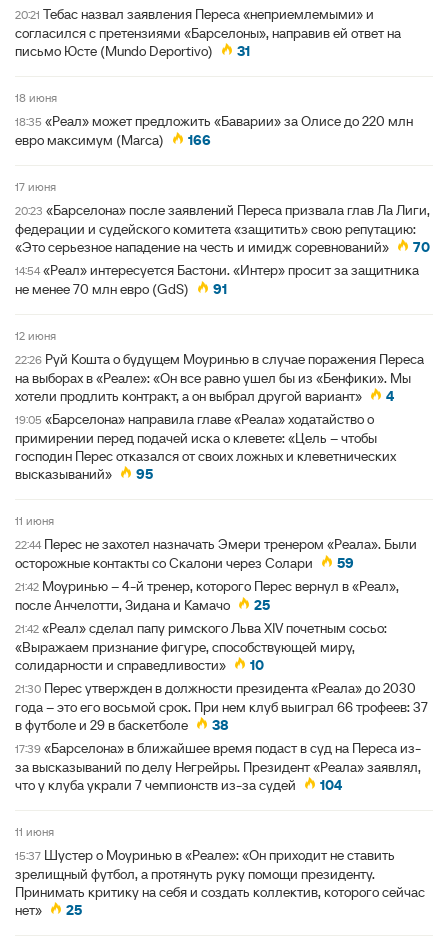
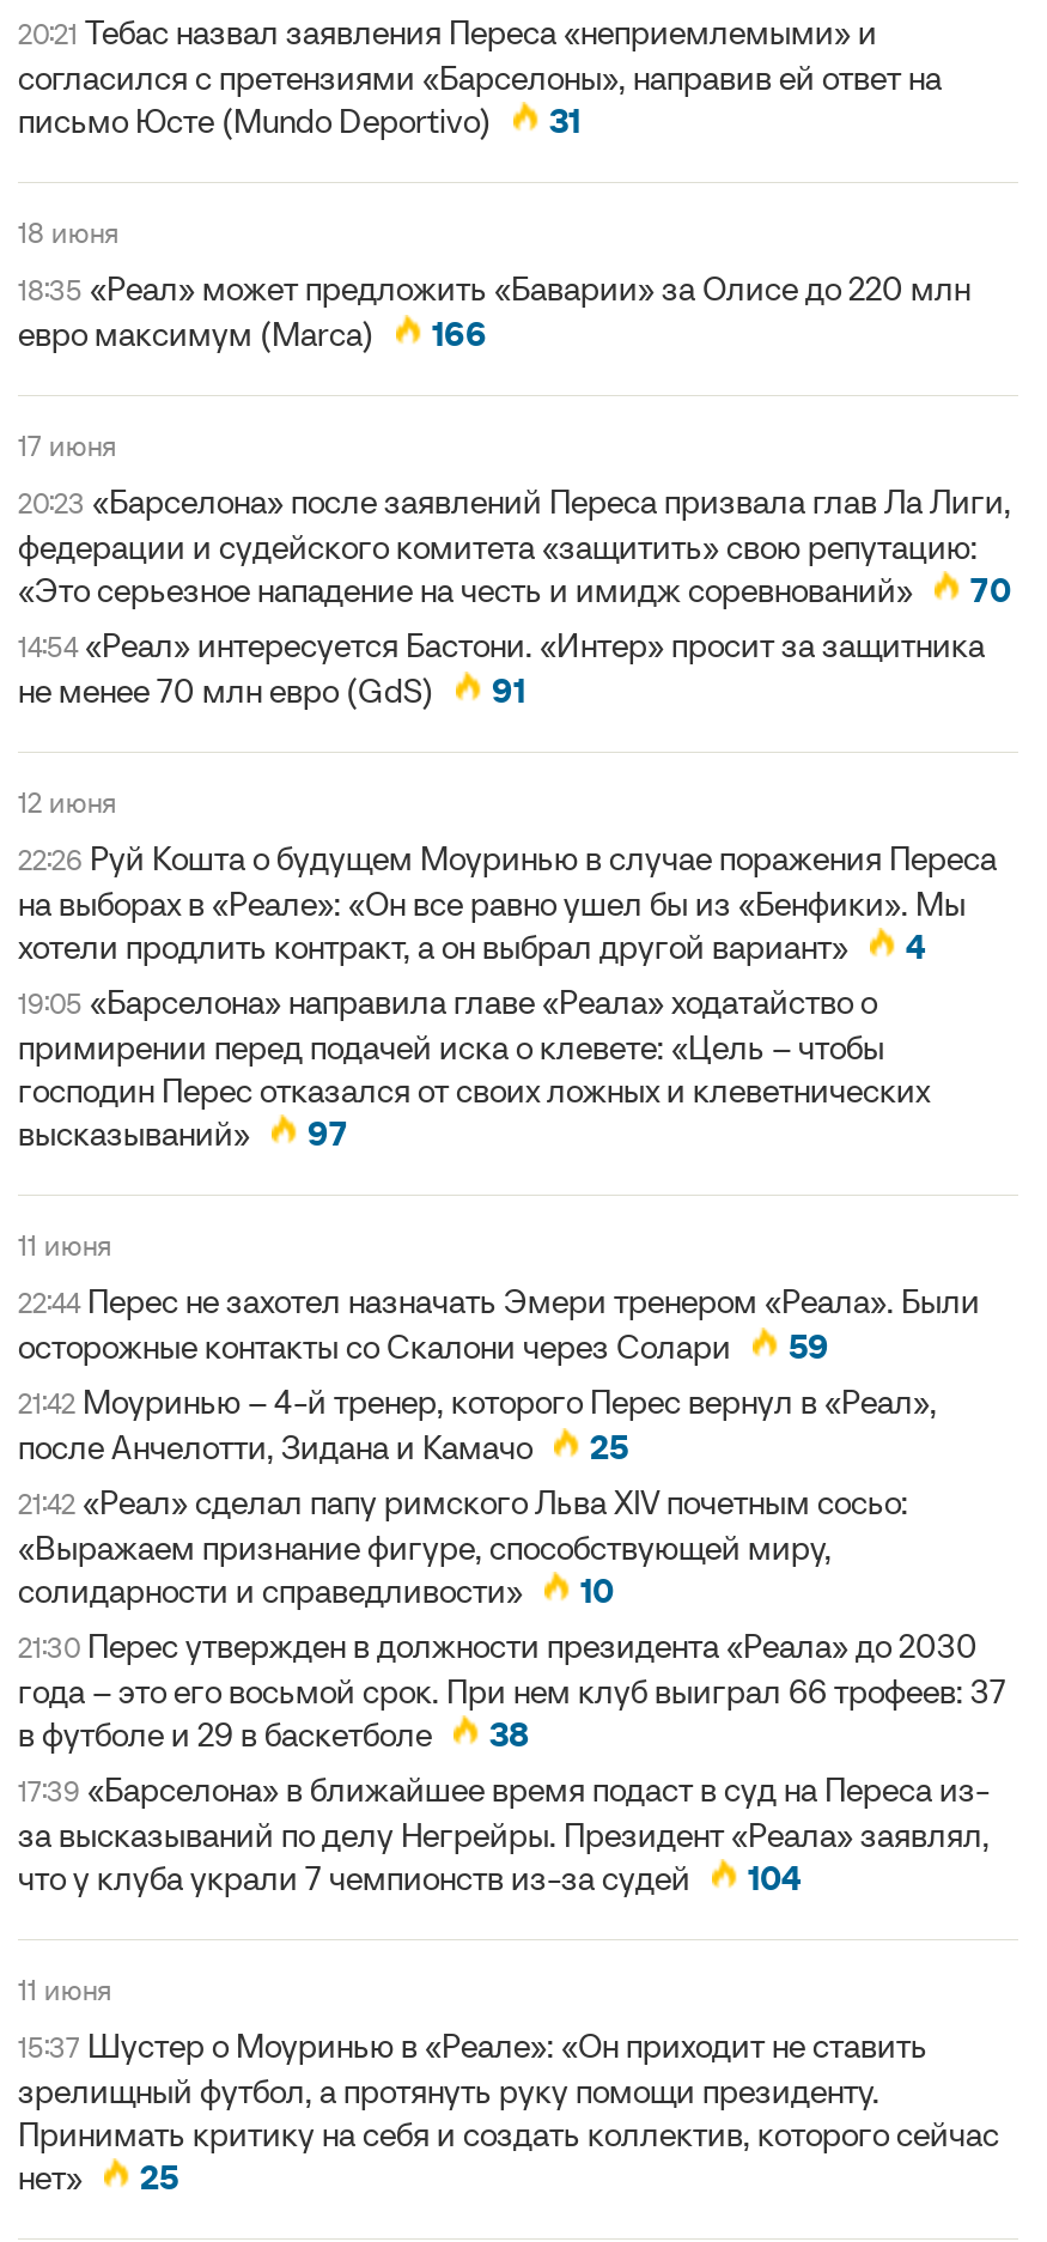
[15,465,153,483] высказываний» 95 -> [18,1112,348,1155] высказываний» 97

